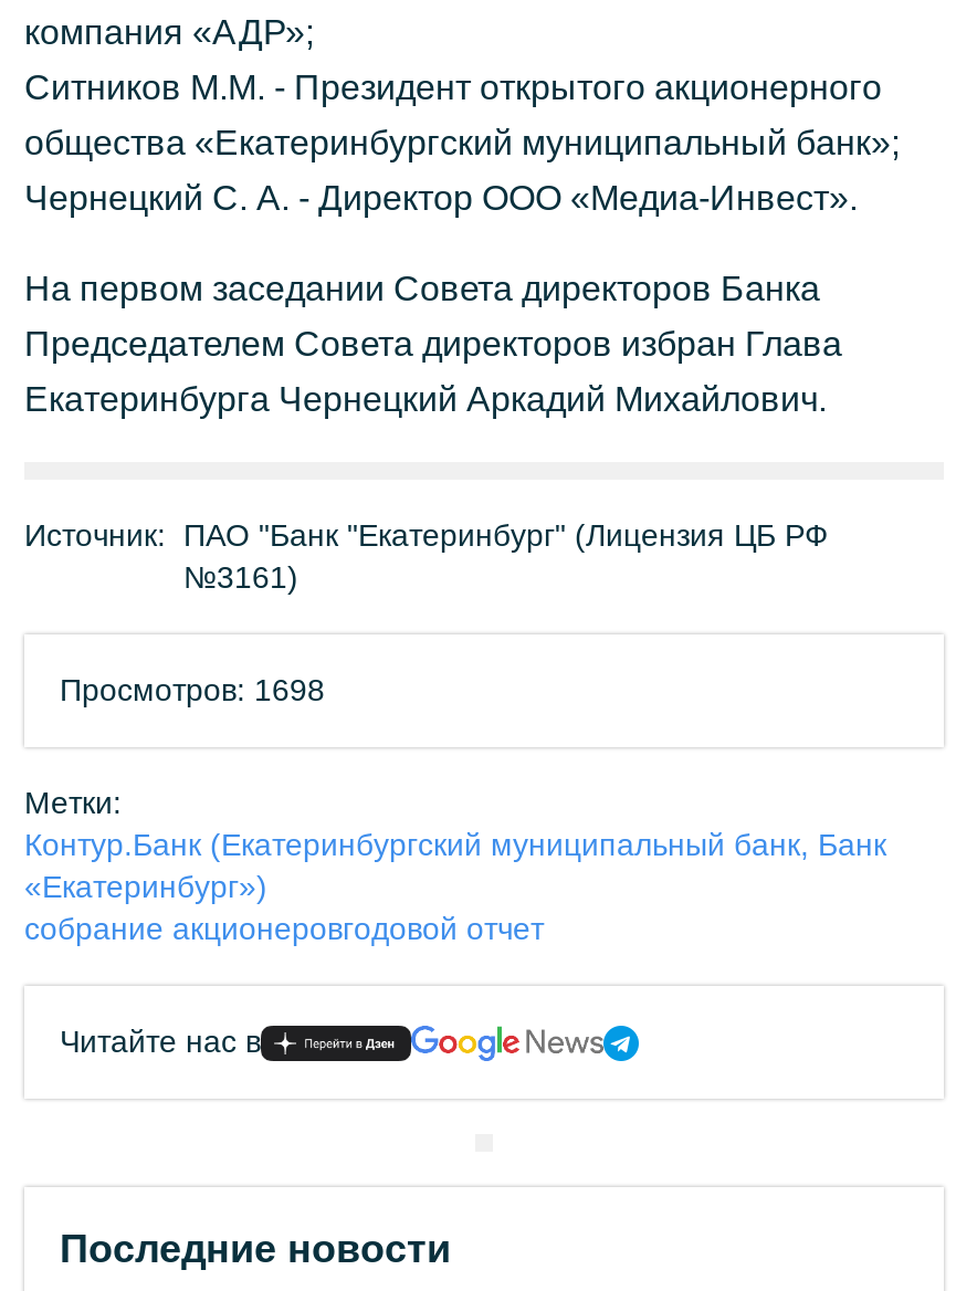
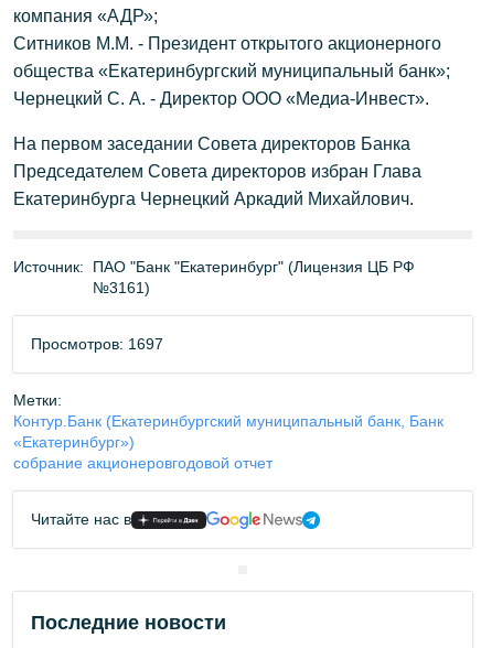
[60,672,325,707] Просмотров: 1698 -> [31,335,163,353] Просмотров: 1697

